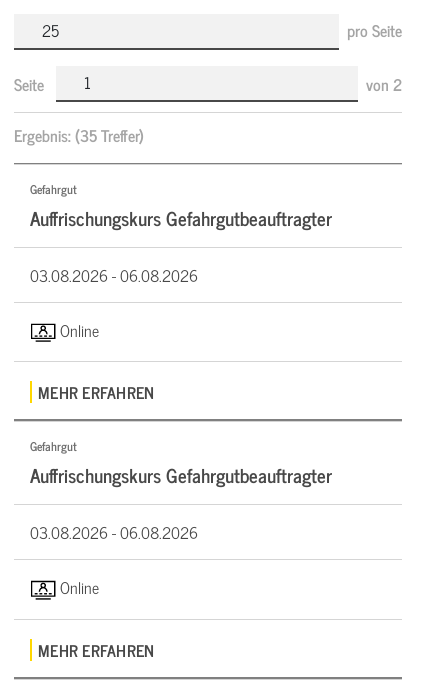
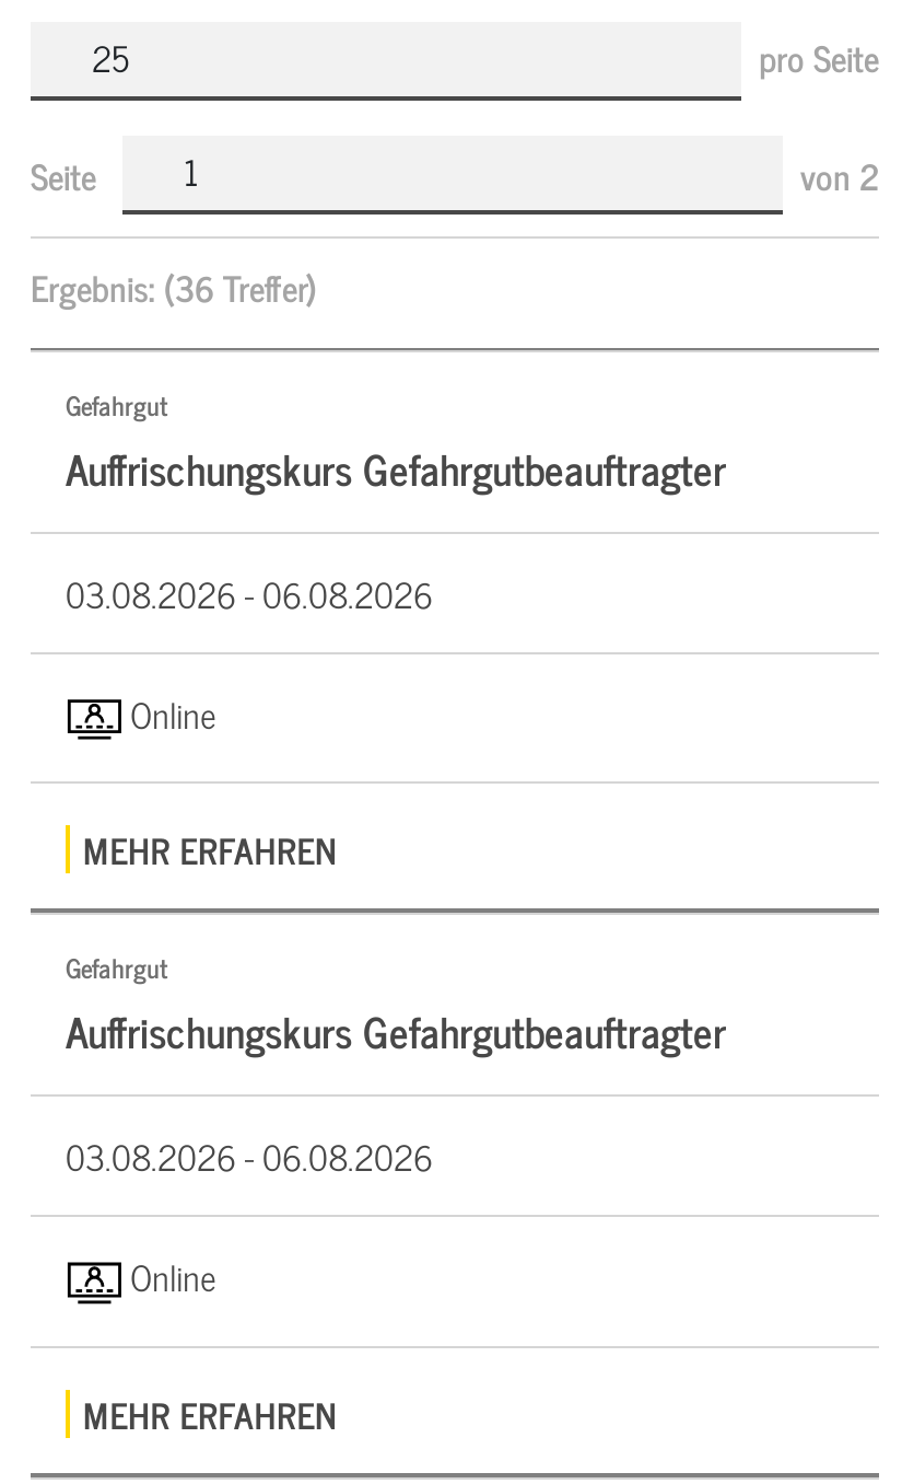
[14,122,144,148] Ergebnis: (35 Treffer) -> [31,257,317,314] Ergebnis: (36 Treffer)

